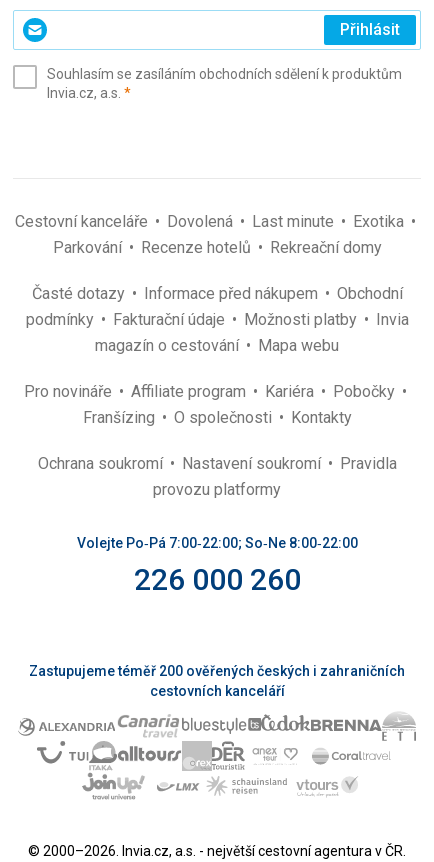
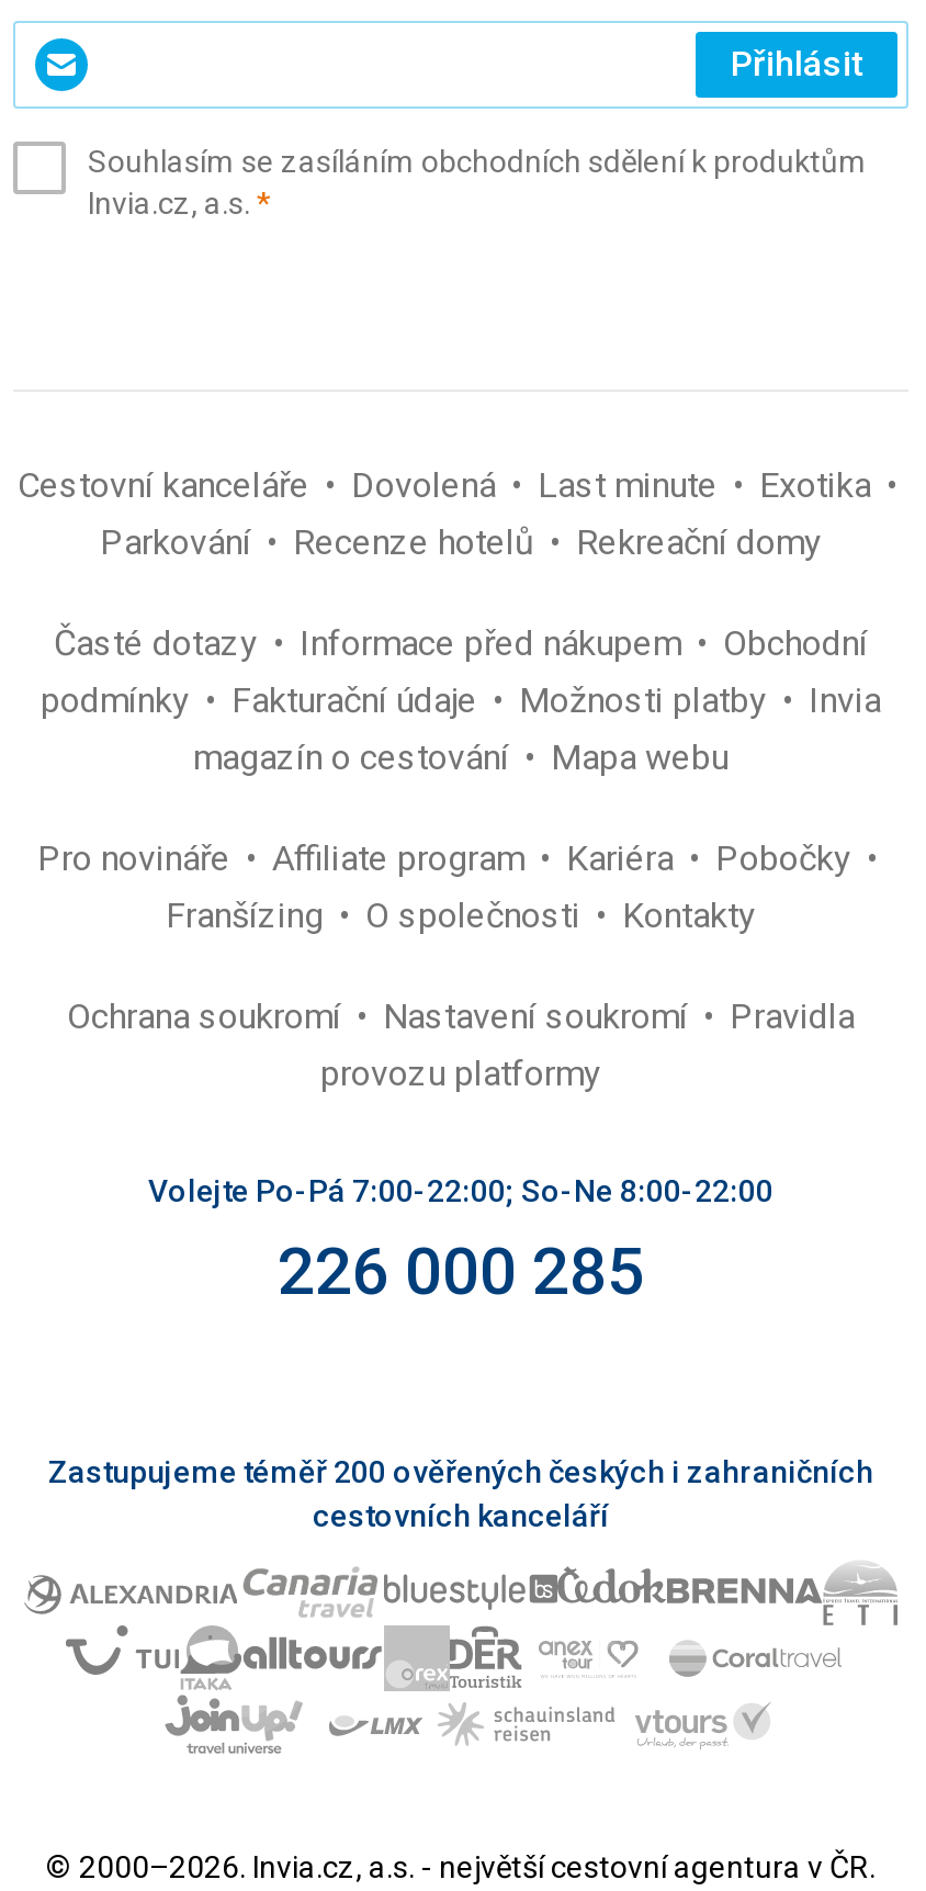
[76,535,357,551] Volejte Po‑Pá 7:00‑22:00; So‑Ne 8:00‑22:00 -> [148,1173,773,1208] Volejte Po-Pá 7:00-22:00; So-Ne 8:00-22:00
[133,562,300,597] 226 000 260 -> [278,1232,644,1309] 226 000 285

